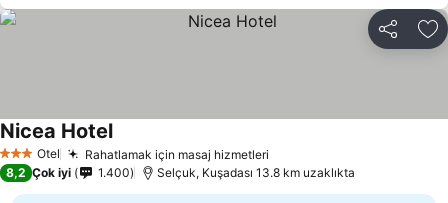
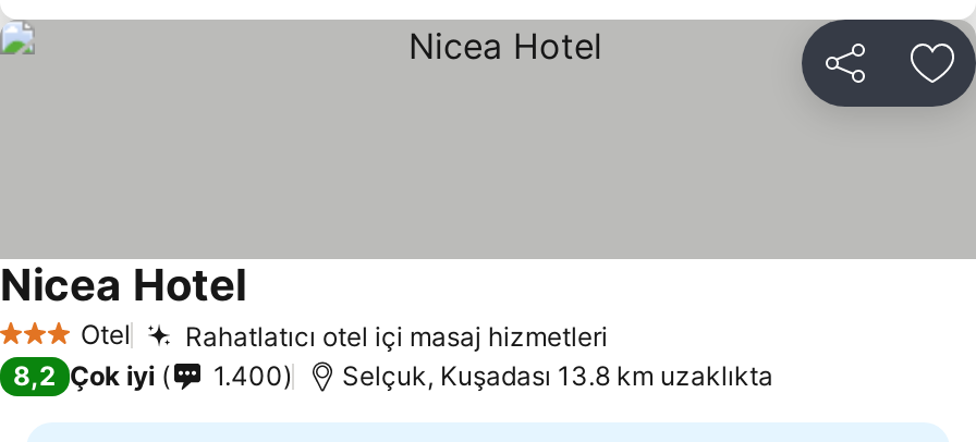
[85,146,269,161] Rahatlamak için masaj hizmetleri -> [185,319,608,352] Rahatlatıcı otel içi masaj hizmetleri

